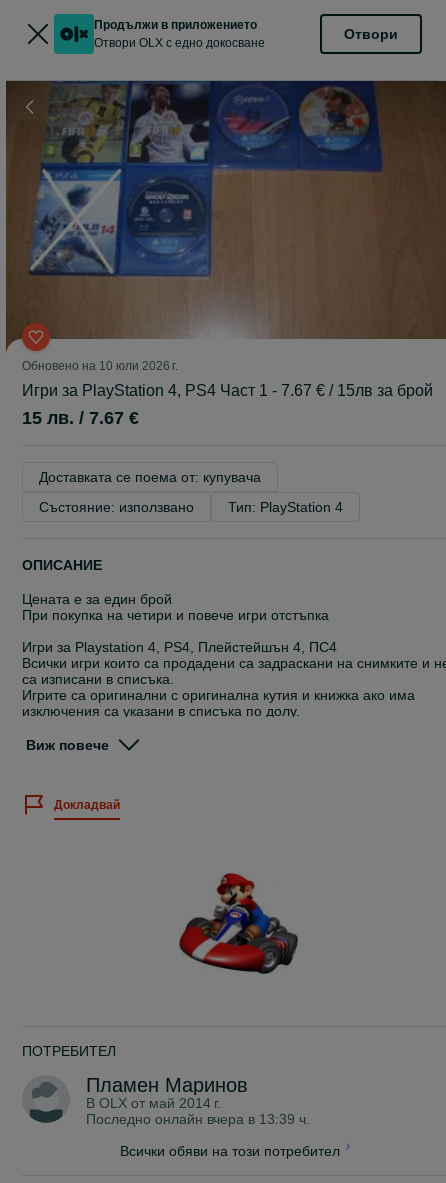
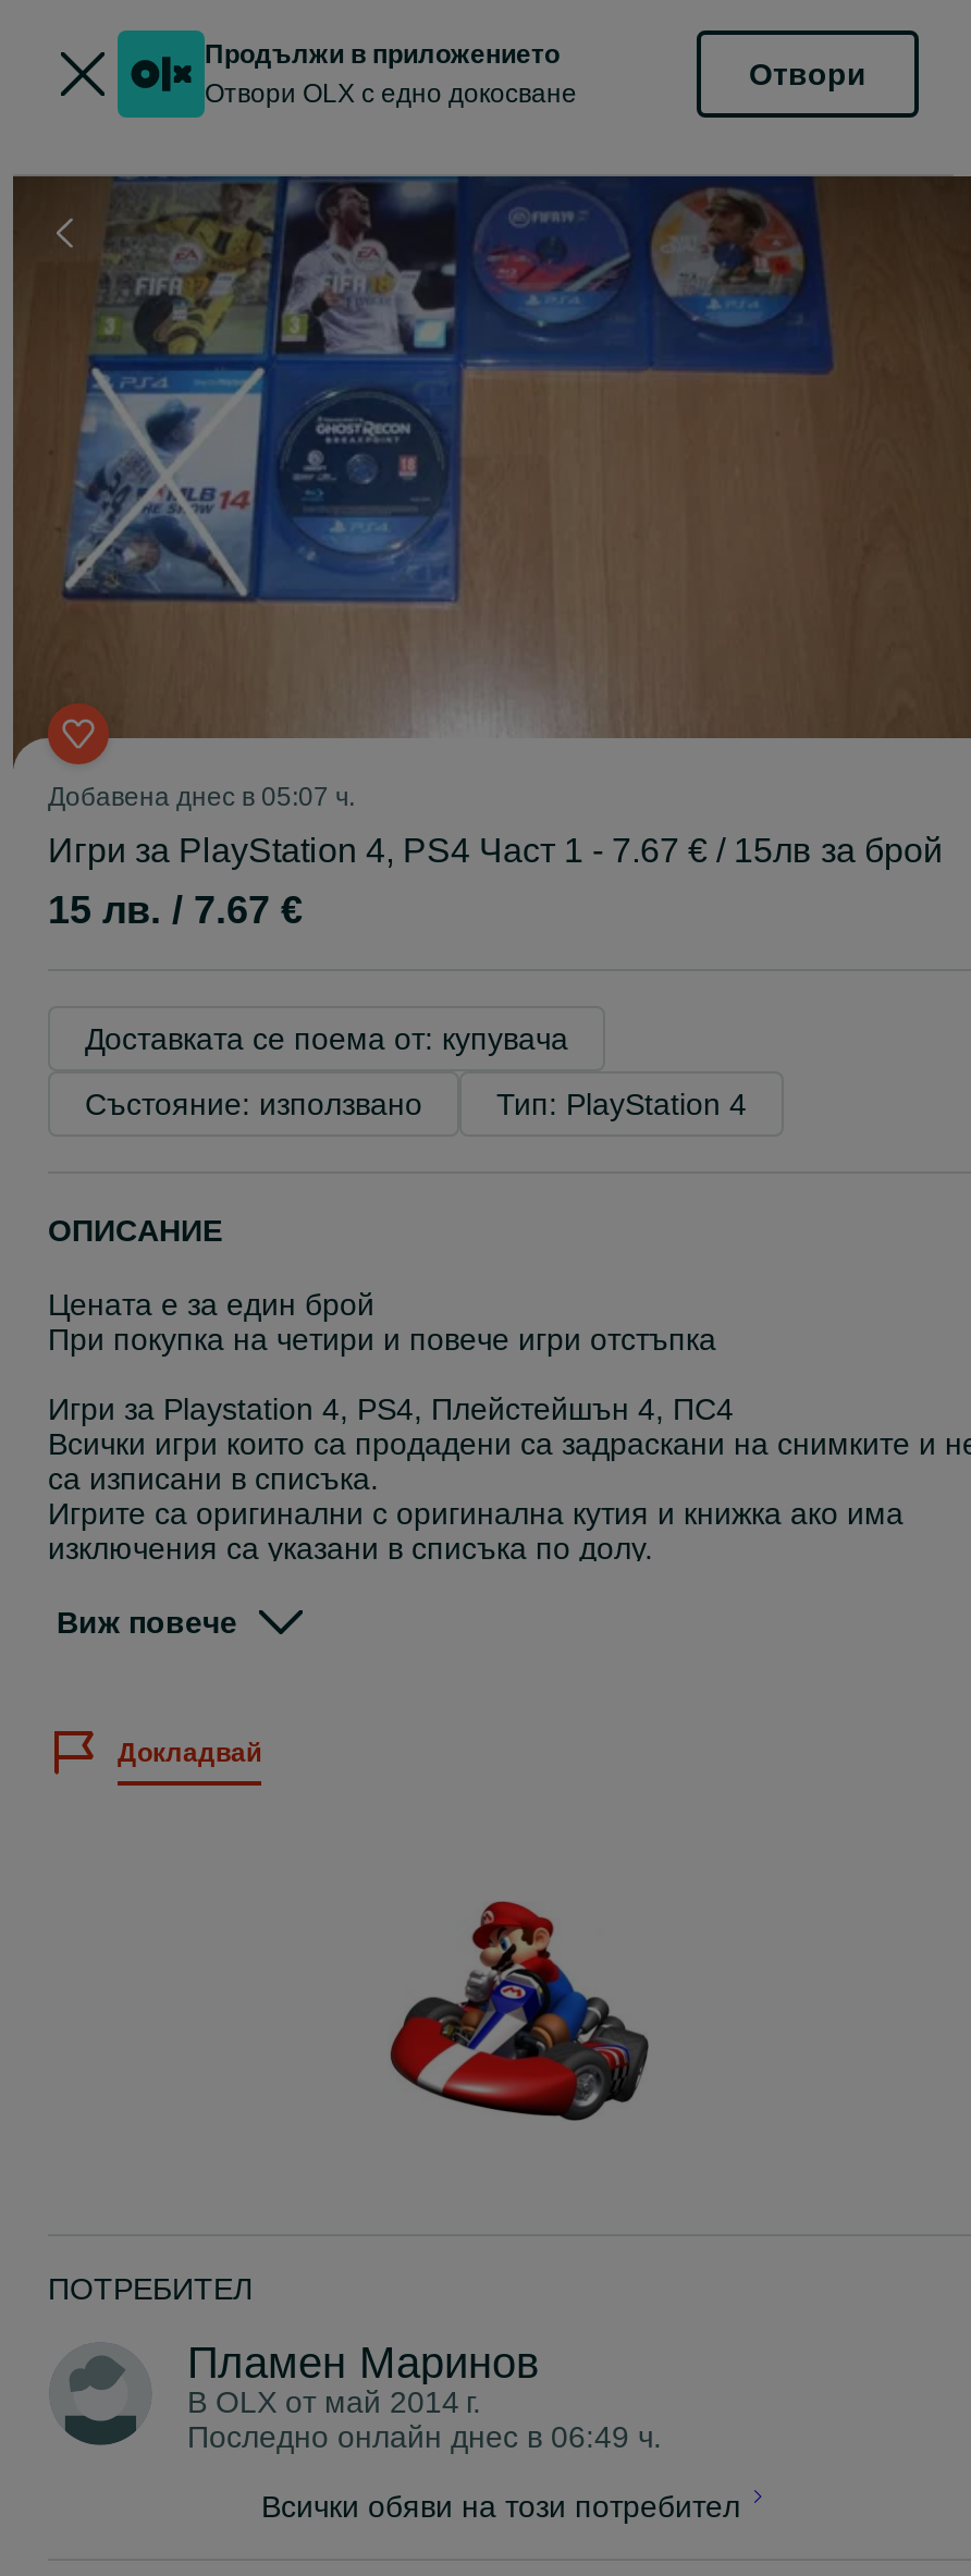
[22,359,178,373] Обновено на 10 юли 2026 г. -> [48,782,355,812] Добавена днес в 05:07 ч.
[86,1111,310,1127] Последно онлайн вчера в 13:39 ч. -> [187,2419,662,2454] Последно онлайн днес в 06:49 ч.

